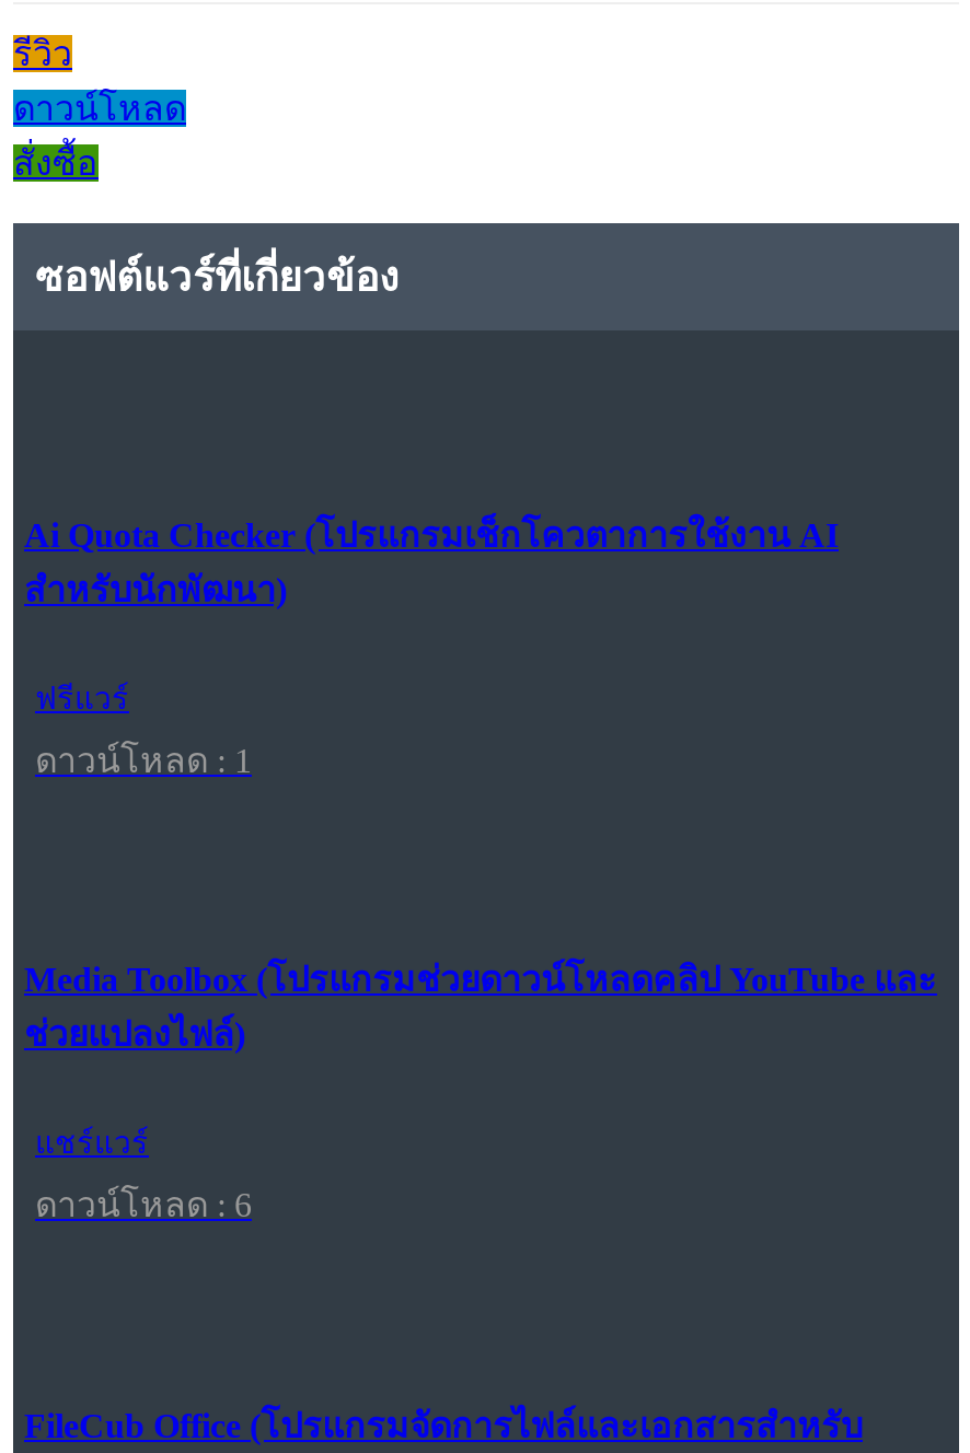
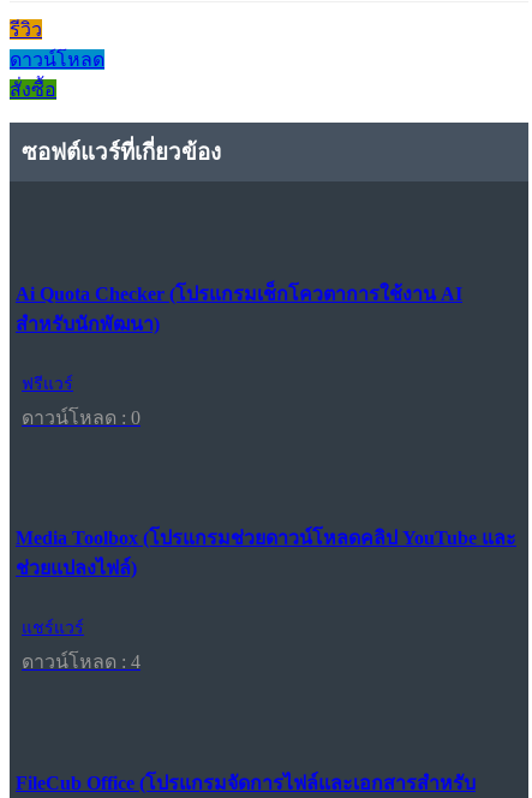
[35,741,252,779] ดาวน์โหลด : 1 -> [22,407,141,428] ดาวน์โหลด : 0
[35,1187,252,1224] ดาวน์โหลด : 6 -> [22,652,141,672] ดาวน์โหลด : 4

